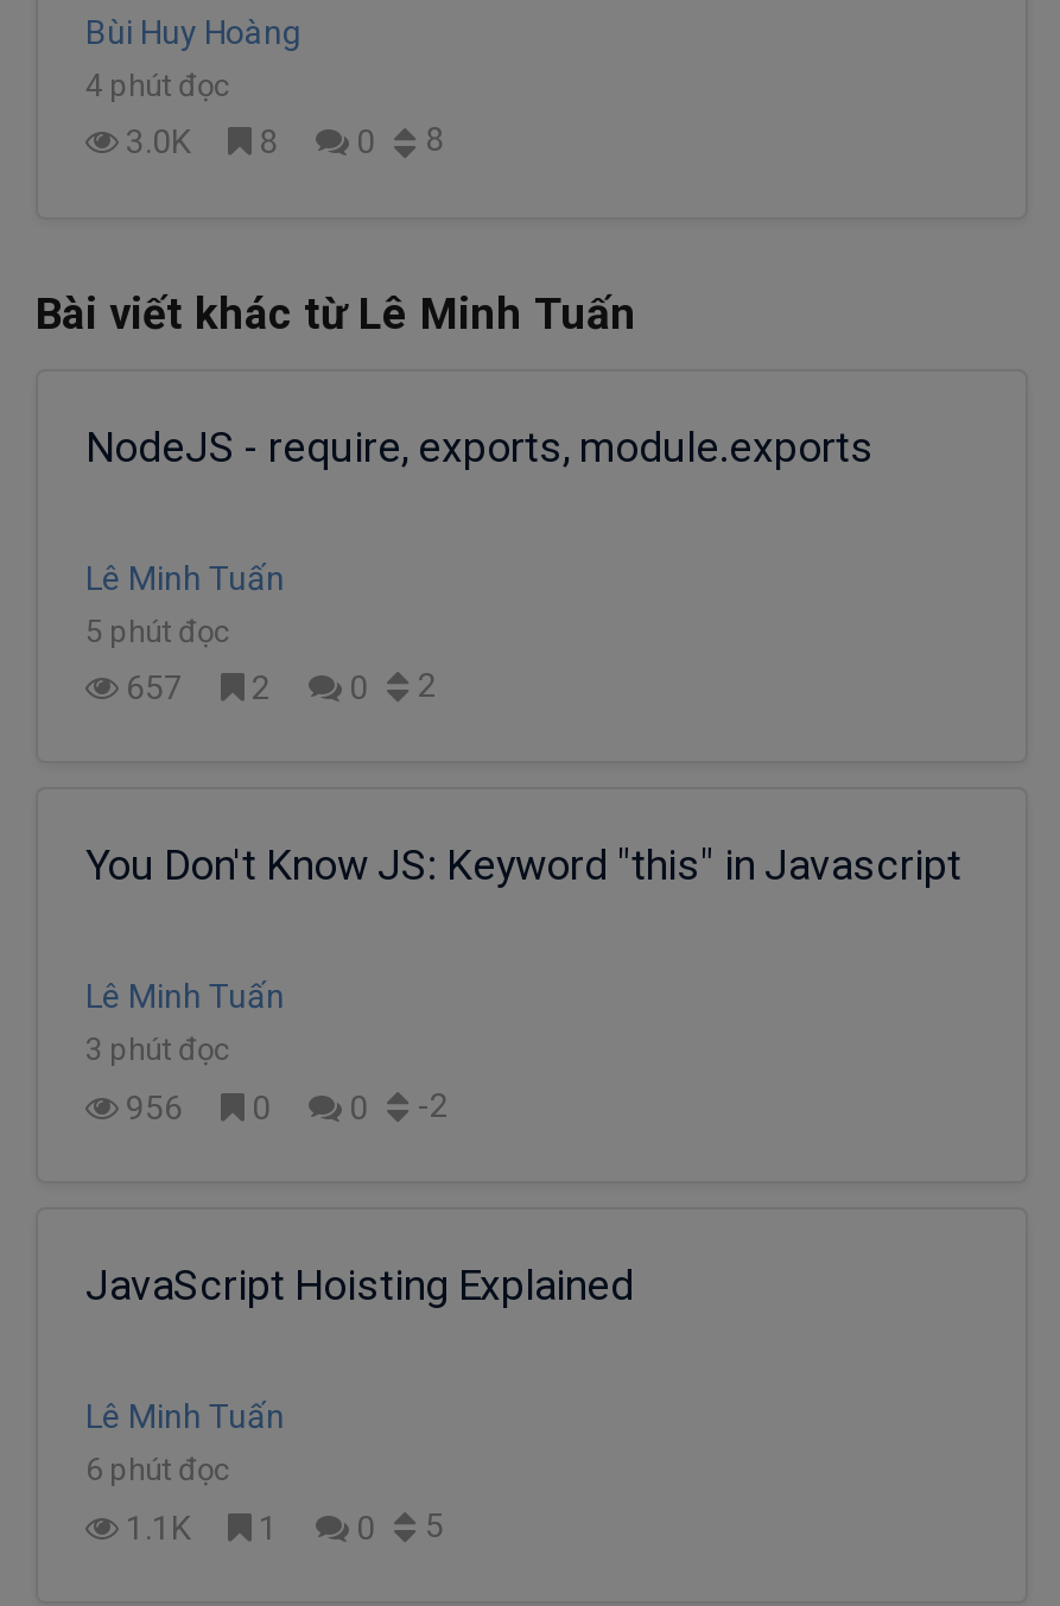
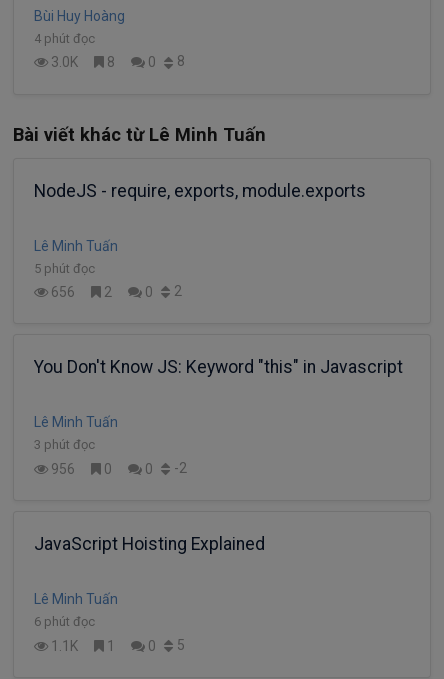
[119,666,437,706] 657 2 0 2 -> [48,283,182,300] 656 2 0 2

